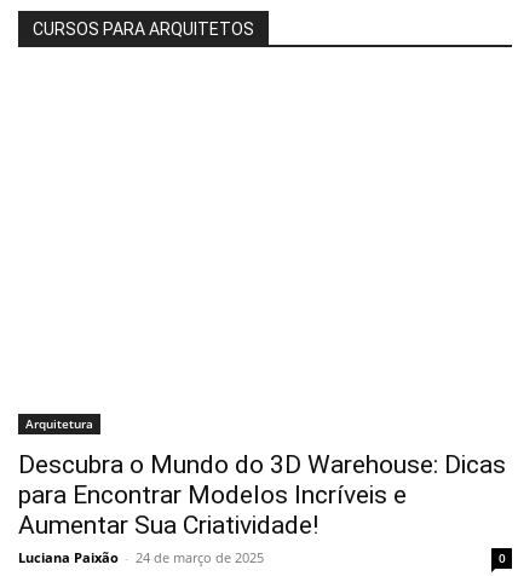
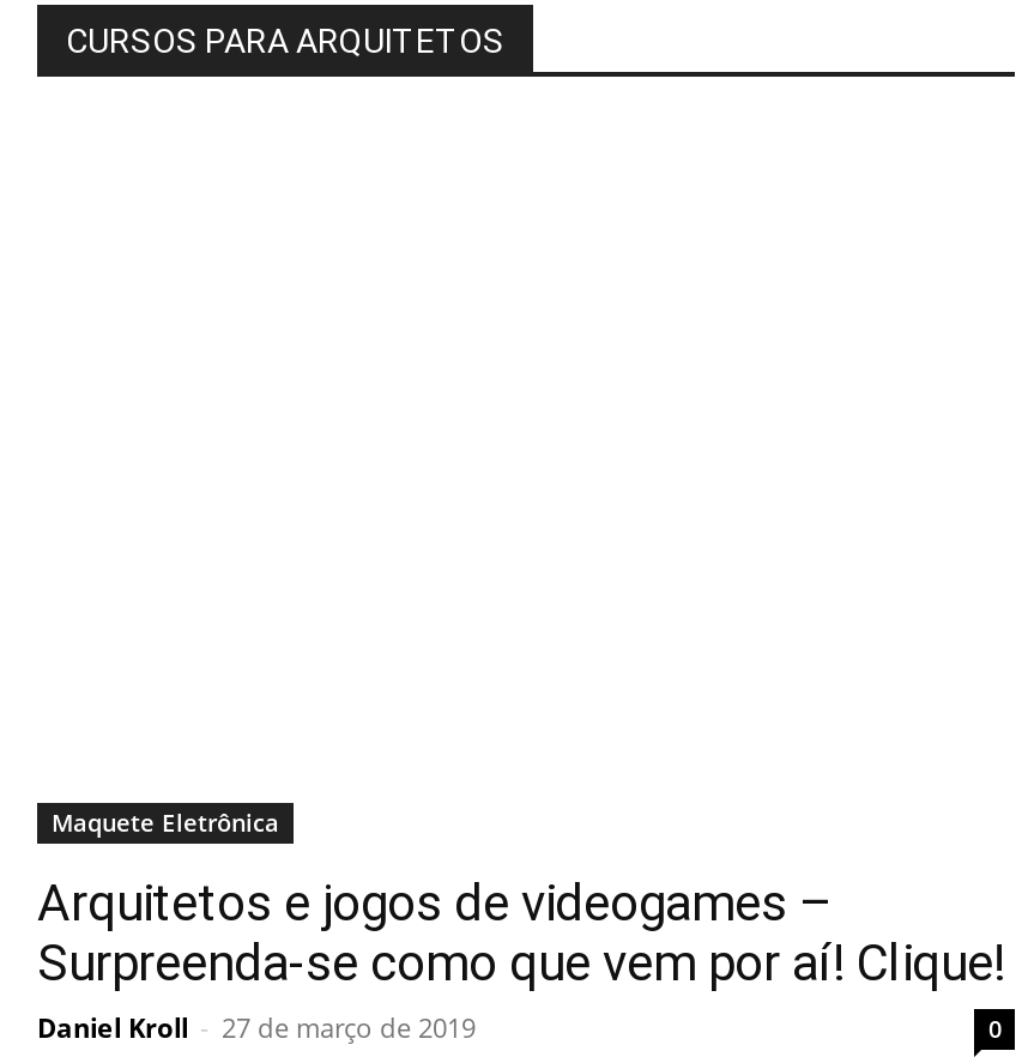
[25,415,93,432] Arquitetura -> [52,805,279,838] Maquete Eletrônica
[18,450,506,566] Descubra o Mundo do 3D Warehouse: Dicas | para Encontrar Modelos Incríveis e | Aumentar Sua Criatividade! | Luciana Paixão - 24 de março de 2025 -> [37,874,1005,1045] Arquitetos e jogos de videogames – | Surpreenda-se como que vem por aí! Clique! | Daniel Kroll - 27 de março de 2019

